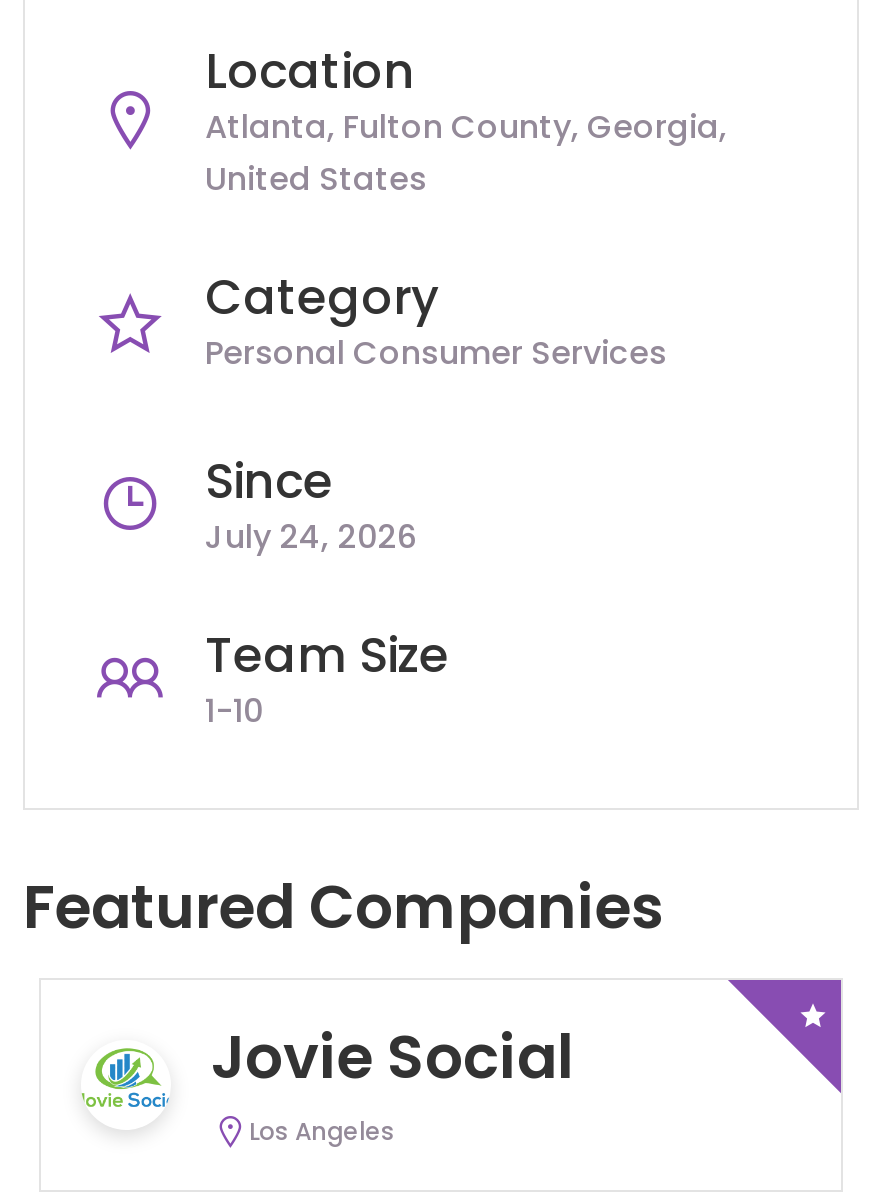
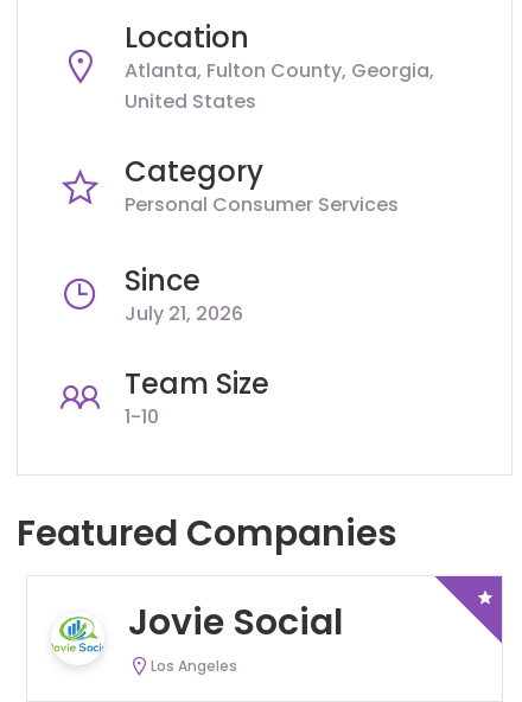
[205,513,417,559] July 24, 2026 -> [125,299,243,327] July 21, 2026

